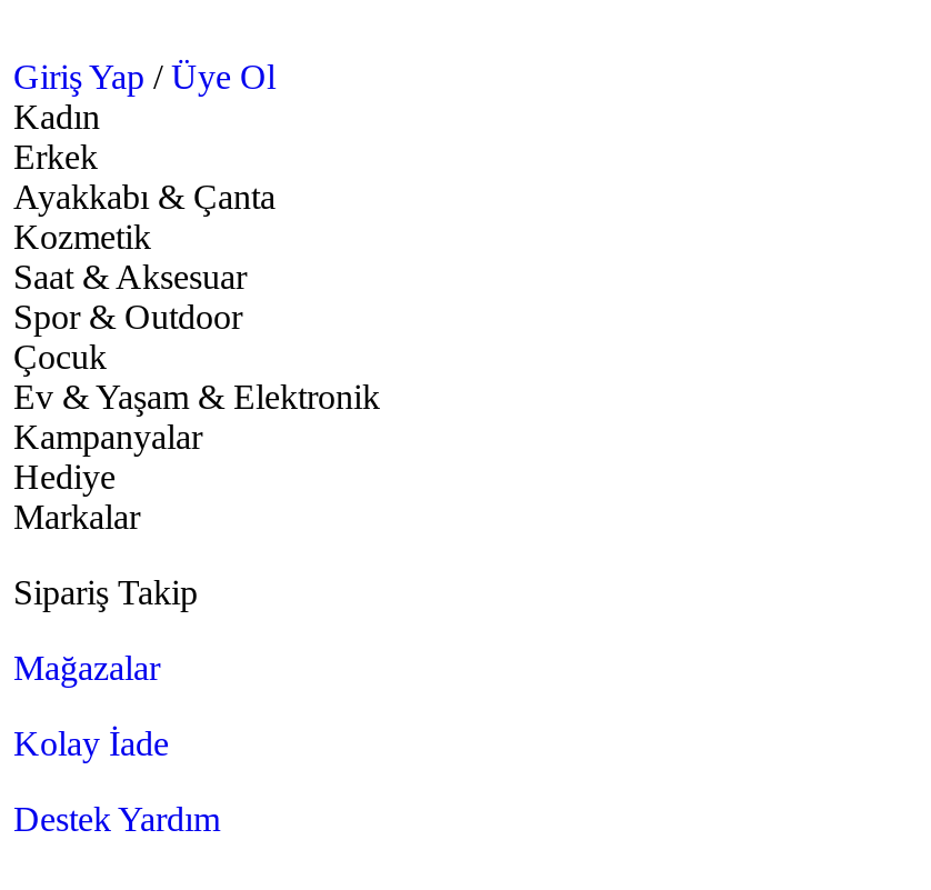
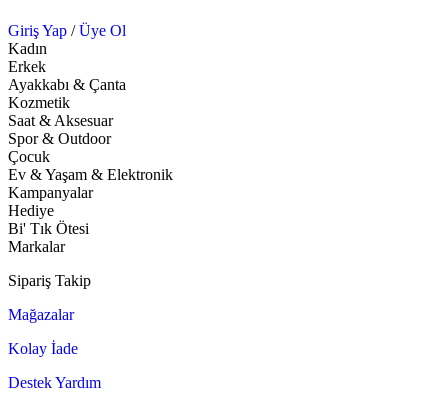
none -> [8,220,89,237] Bi' Tık Ötesi

